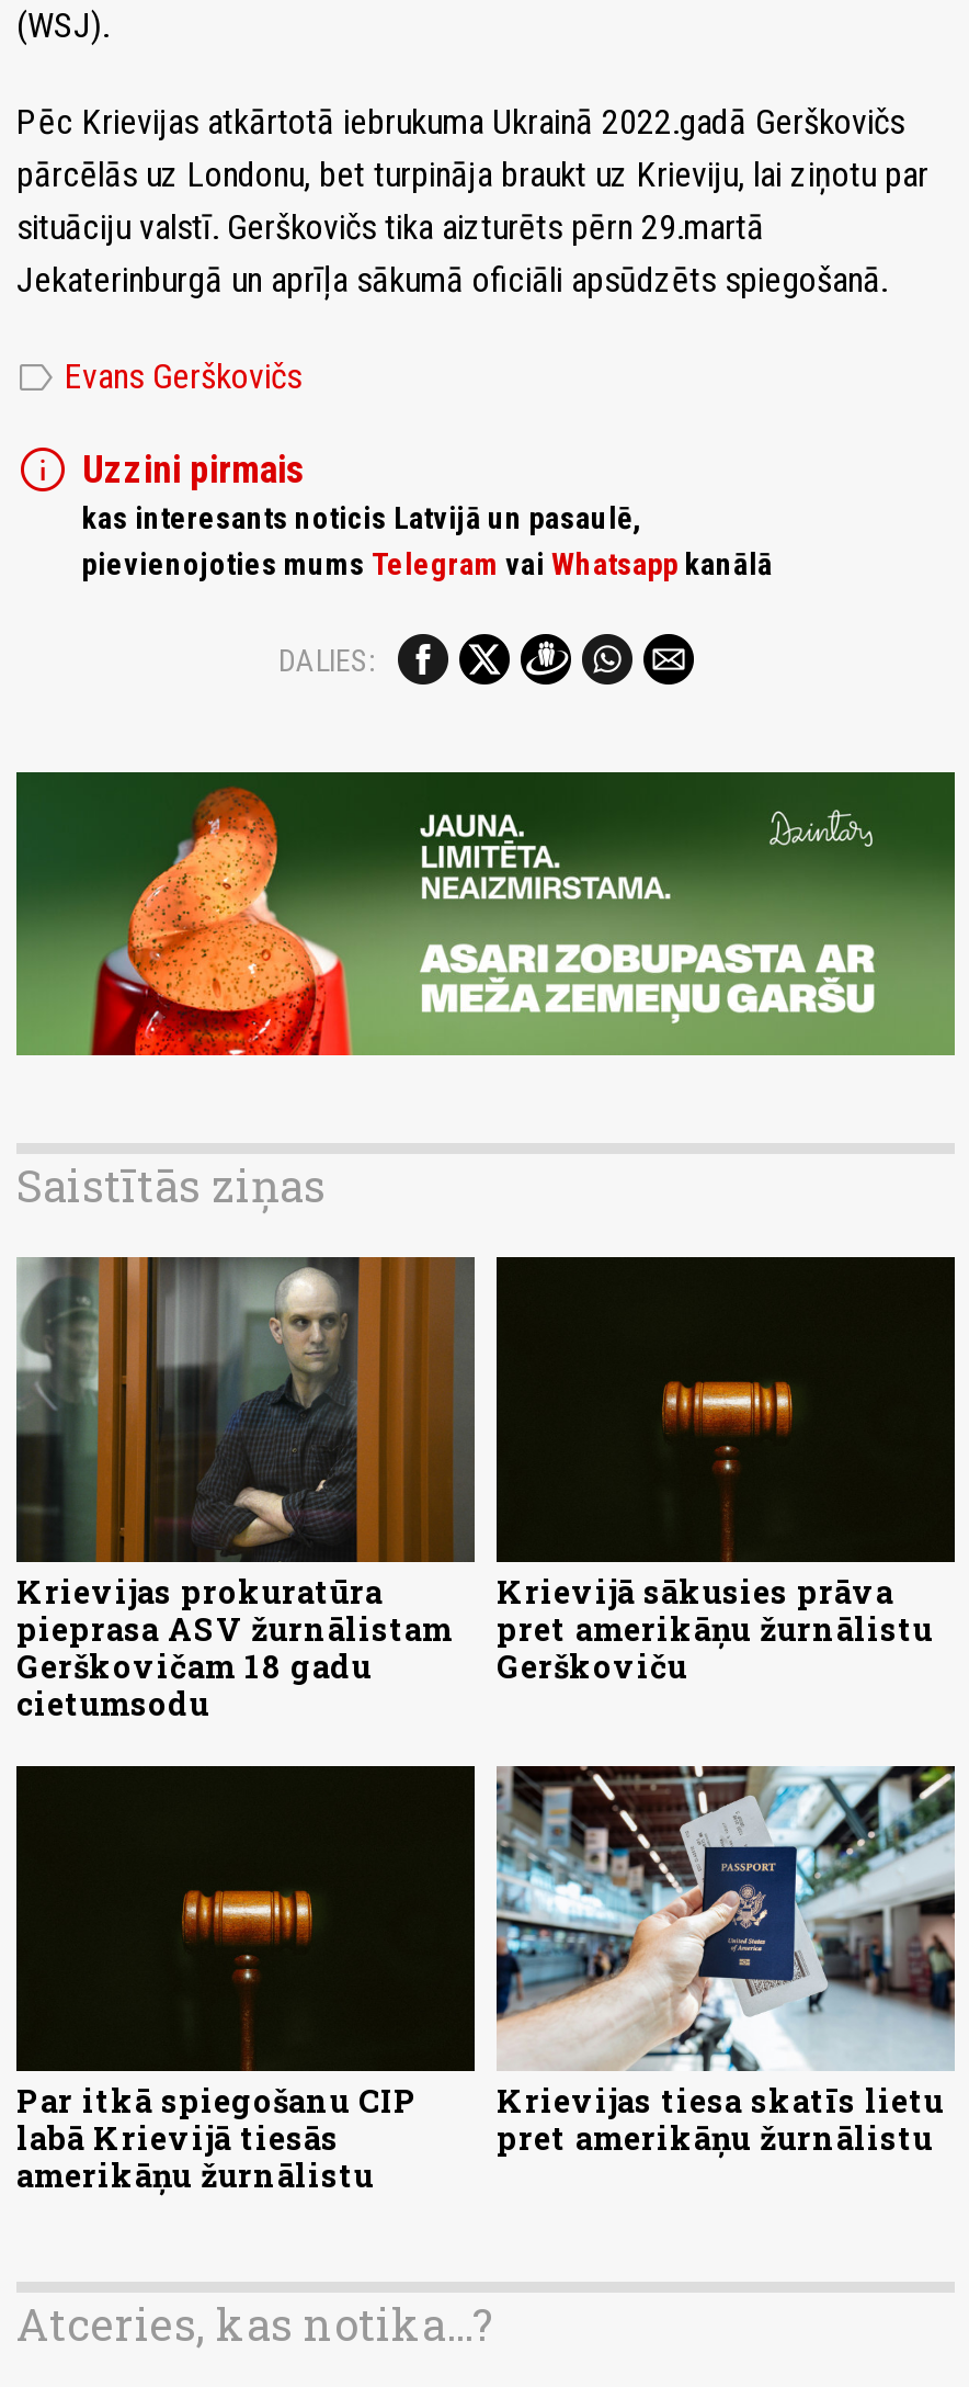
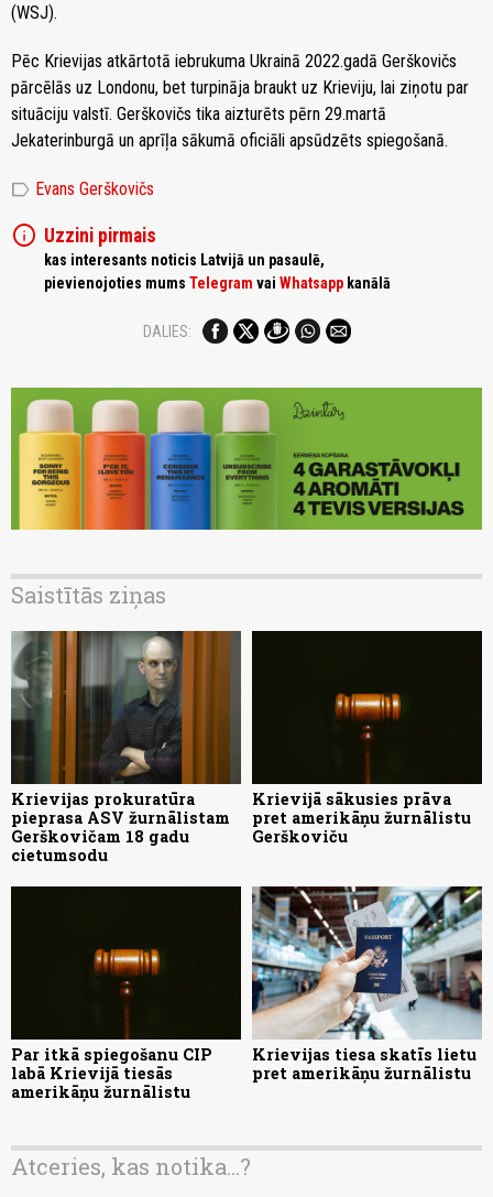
[14,770,957,1057] [image] -> [10,387,483,531] [image]

